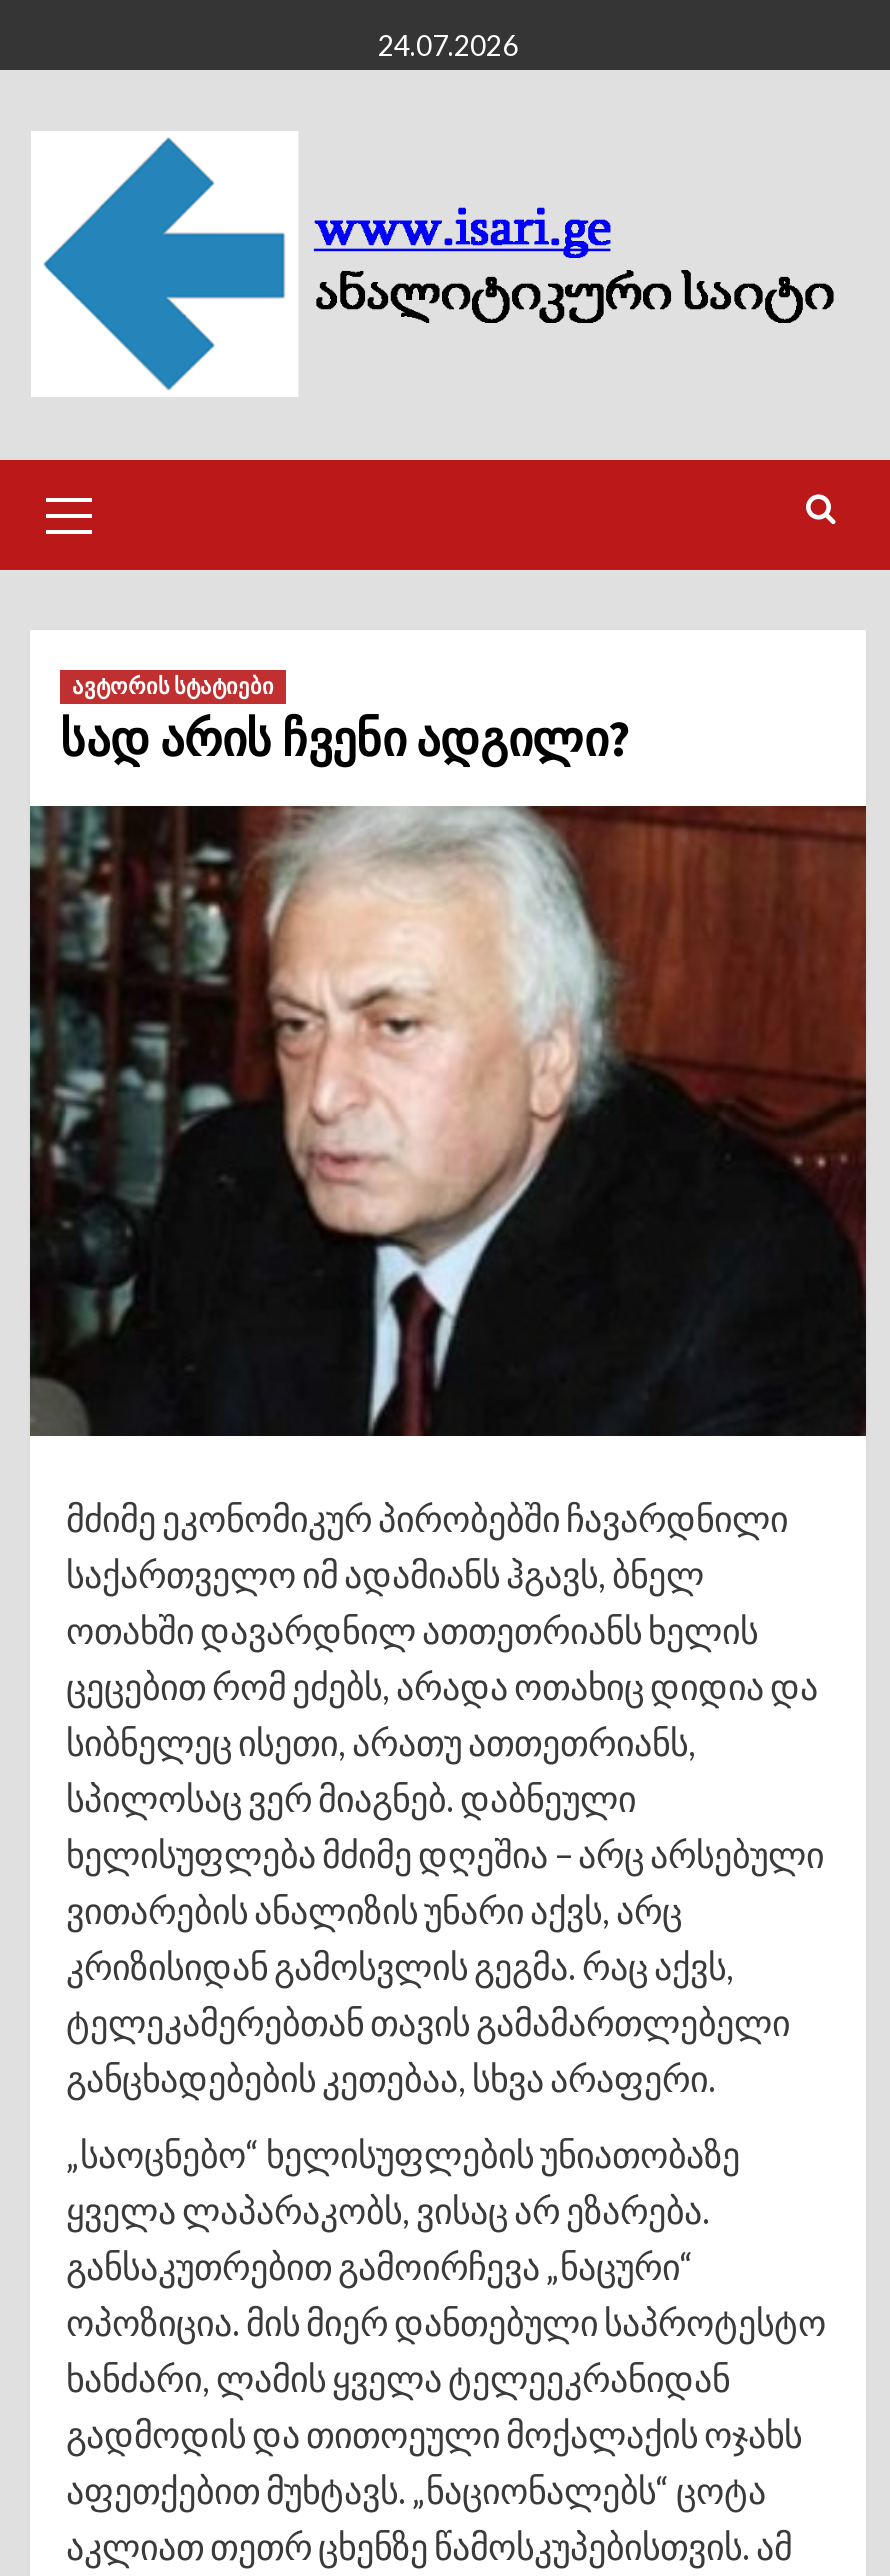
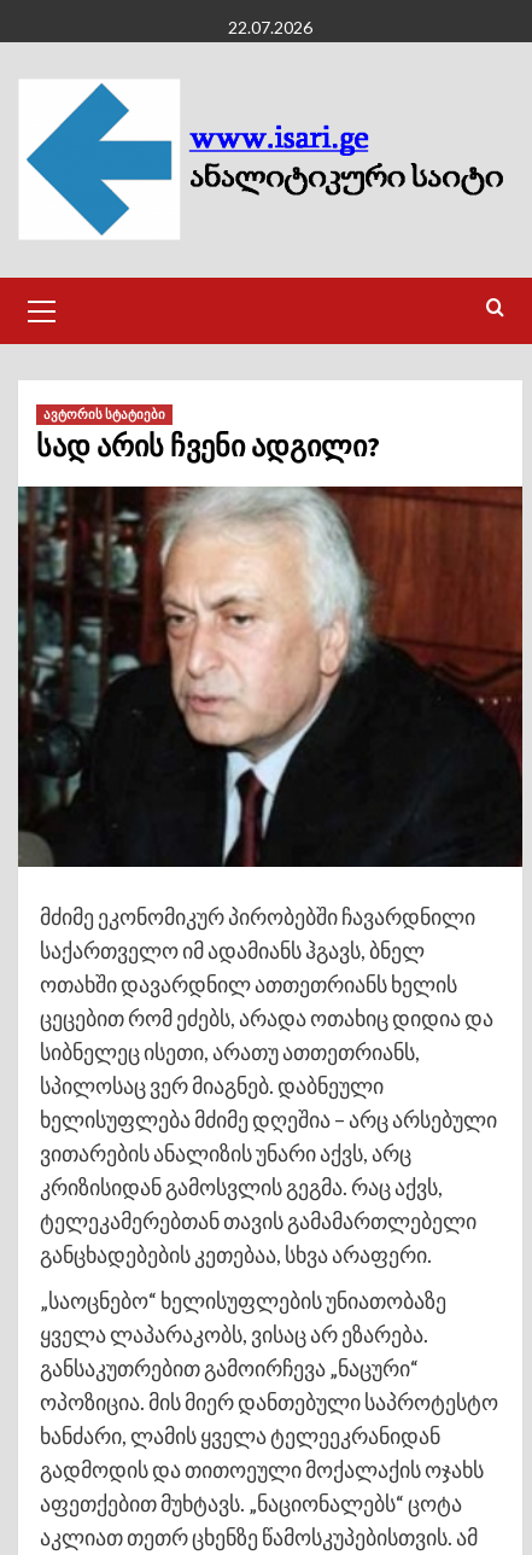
[378,28,518,62] 24.07.2026 -> [228,17,312,37] 22.07.2026

